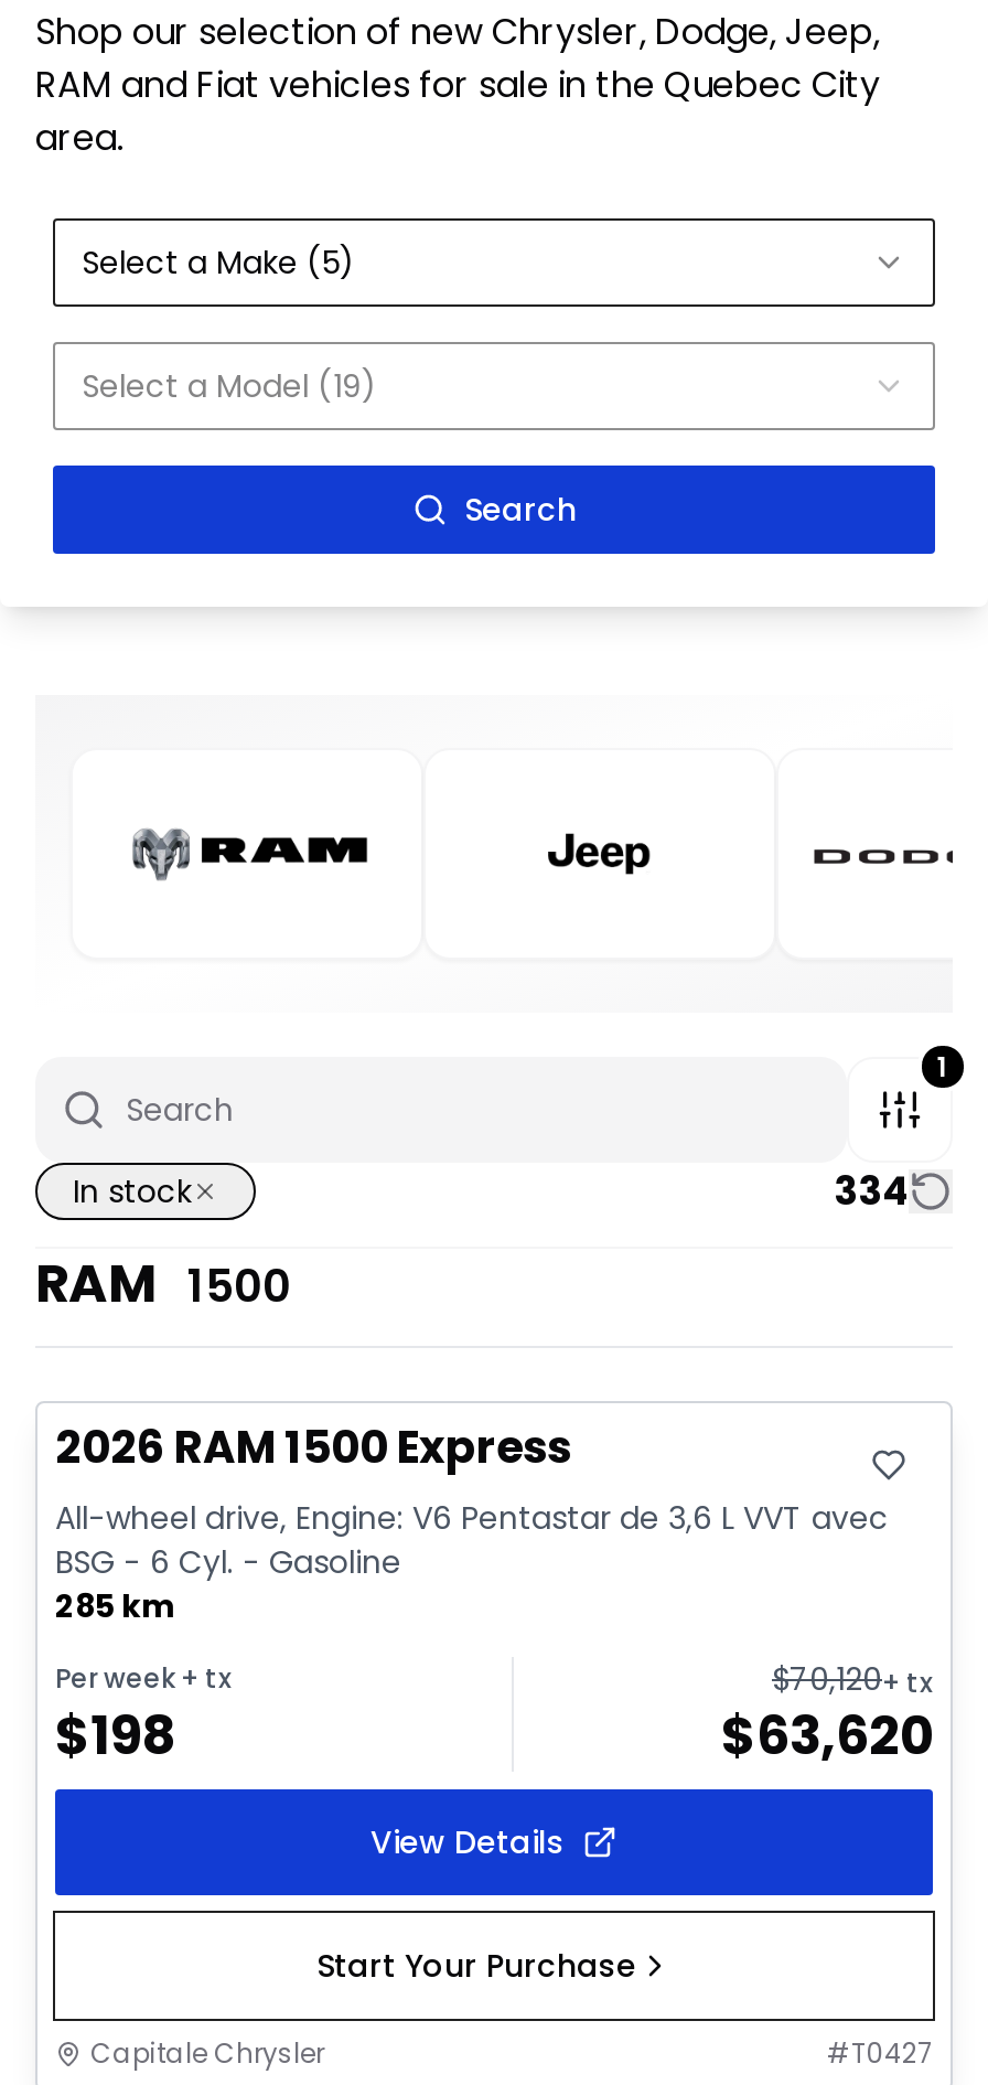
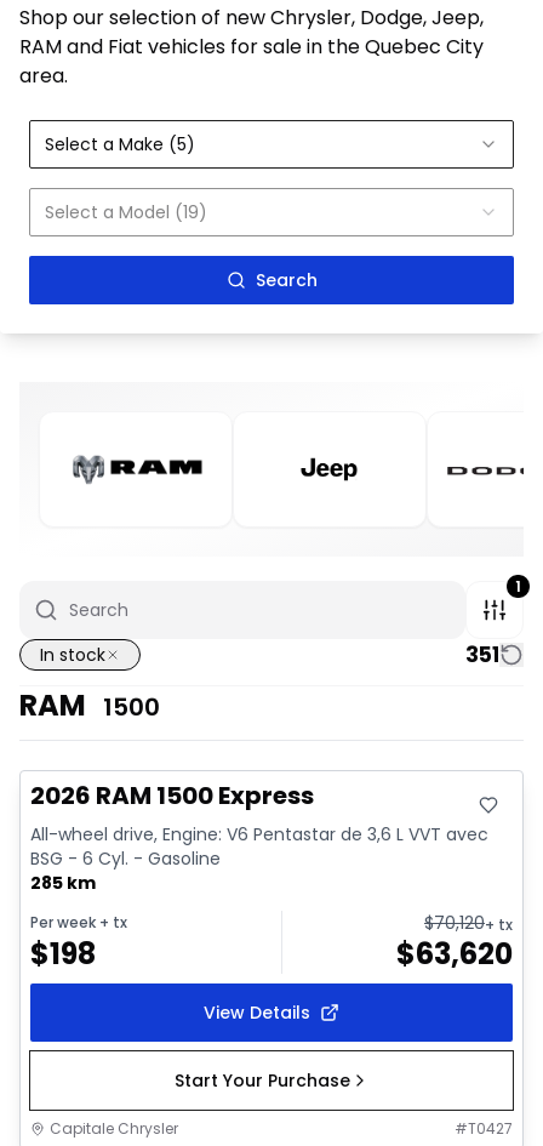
[834,1164,909,1217] 334 -> [465,640,499,669] 351

